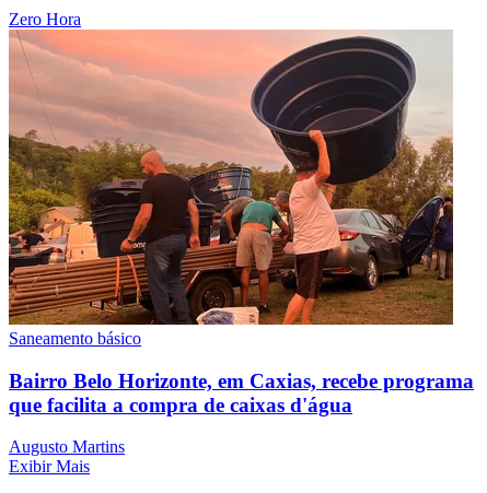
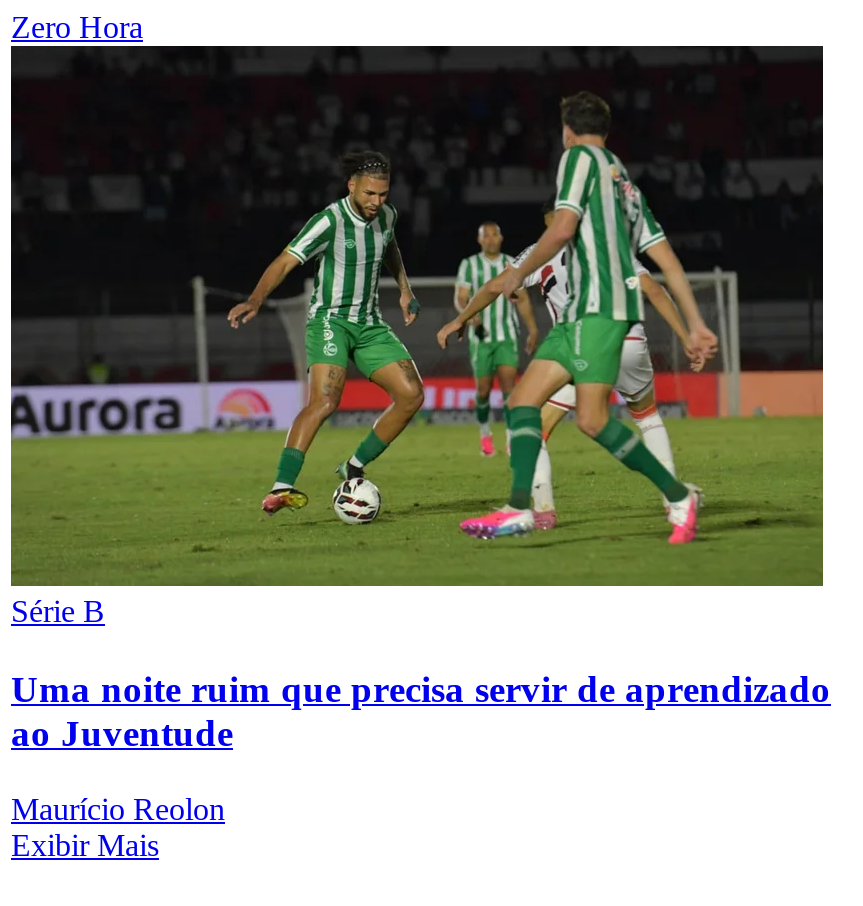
[8,30,454,347] [image] | Saneamento básico -> [9,44,825,628] [image] | Série B
[9,369,474,416] Bairro Belo Horizonte, em Caxias, recebe programa | que facilita a compra de caixas d'água -> [11,667,831,753] Uma noite ruim que precisa servir de aprendizado | ao Juventude
[9,438,125,456] Augusto Martins -> [11,793,225,827] Maurício Reolon

